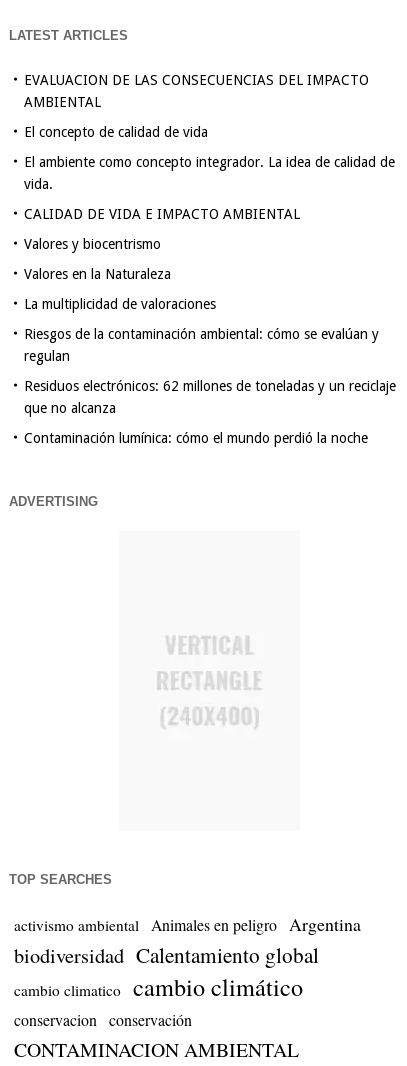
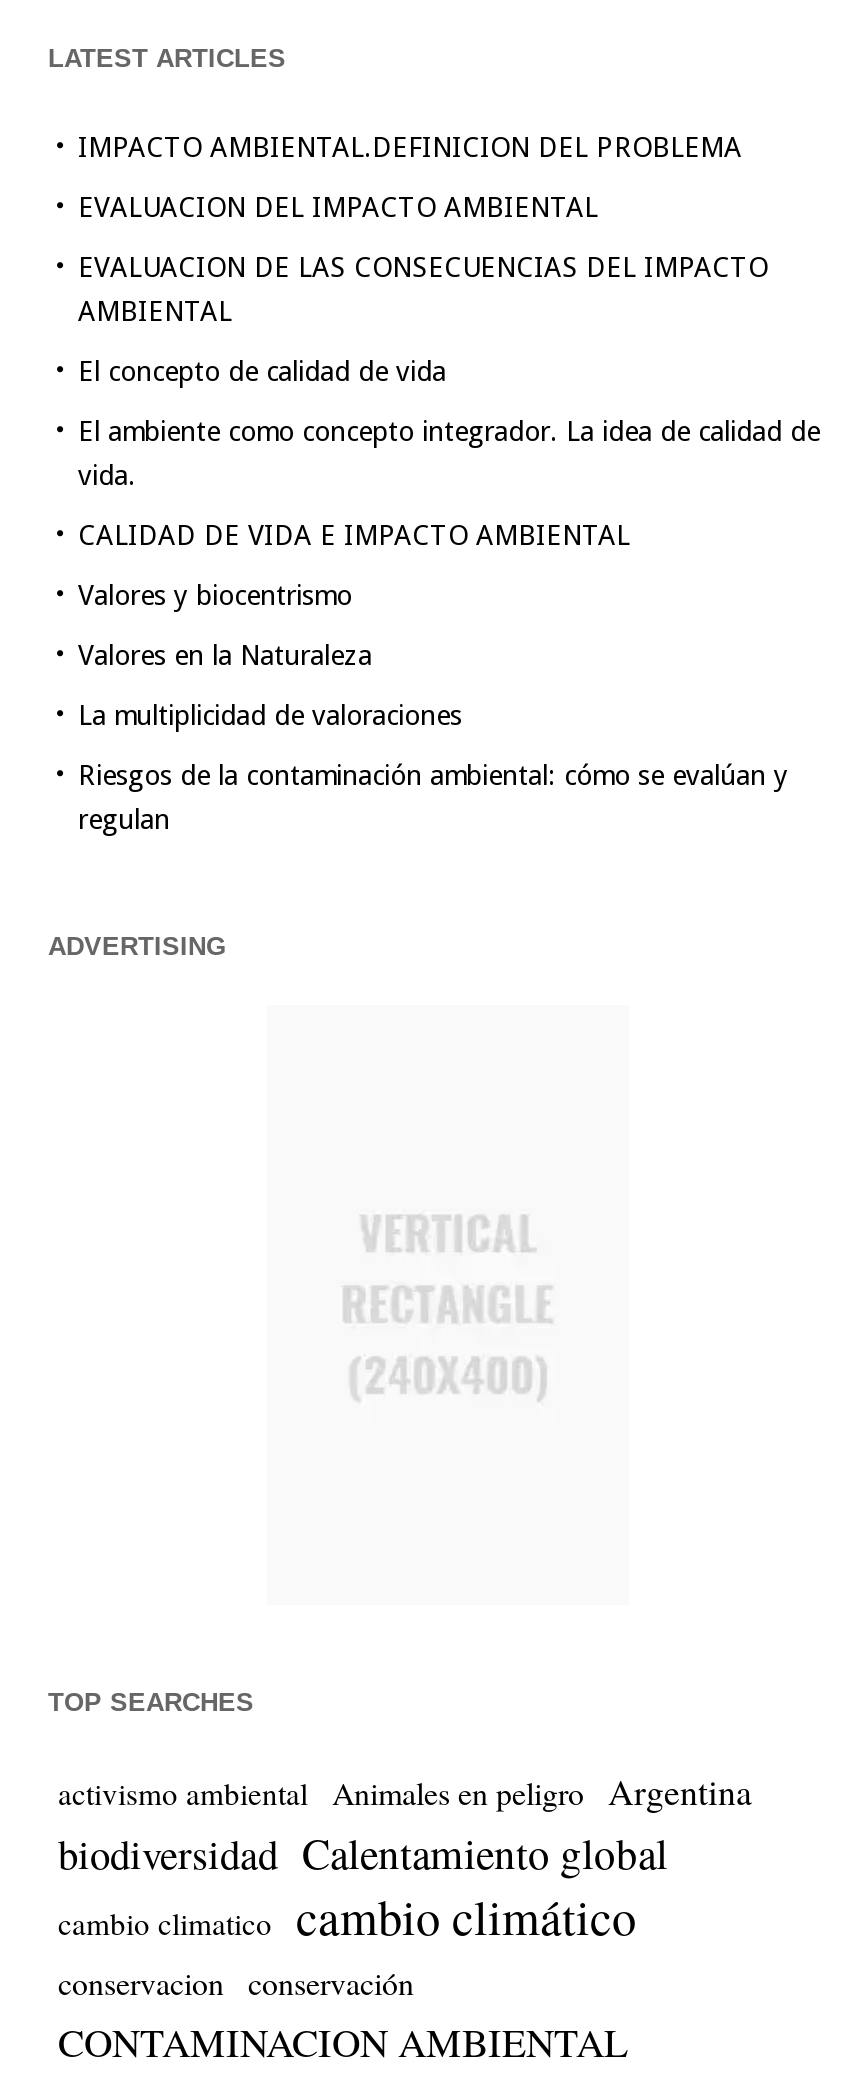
none -> [78,131,742,223] IMPACTO AMBIENTAL.DEFINICION DEL PROBLEMA | EVALUACION DEL IMPACTO AMBIENTAL
moved [24,72,395,364] -> [78,251,820,835]: EVALUACION DE LAS CONSECUENCIAS DEL IMPACTO | AMBIENTAL | El concepto de calidad de vida | ... | Riesgos de la contaminación ambiental: cómo se evalúan y | regulan
[24,378,396,446] Residuos electrónicos: 62 millones de toneladas y un reciclaje | que no alcanza | Contaminación lumínica: cómo el mundo perdió la noche -> none

